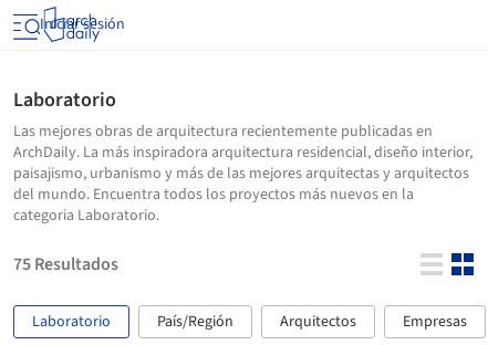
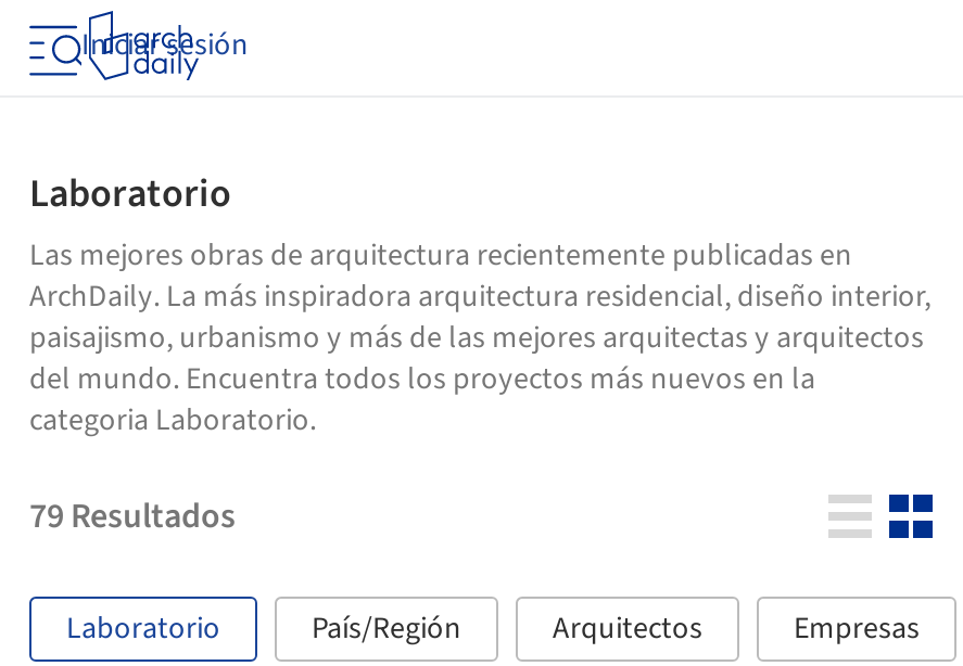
[13,252,118,276] 75 Resultados -> [29,492,236,540] 79 Resultados

